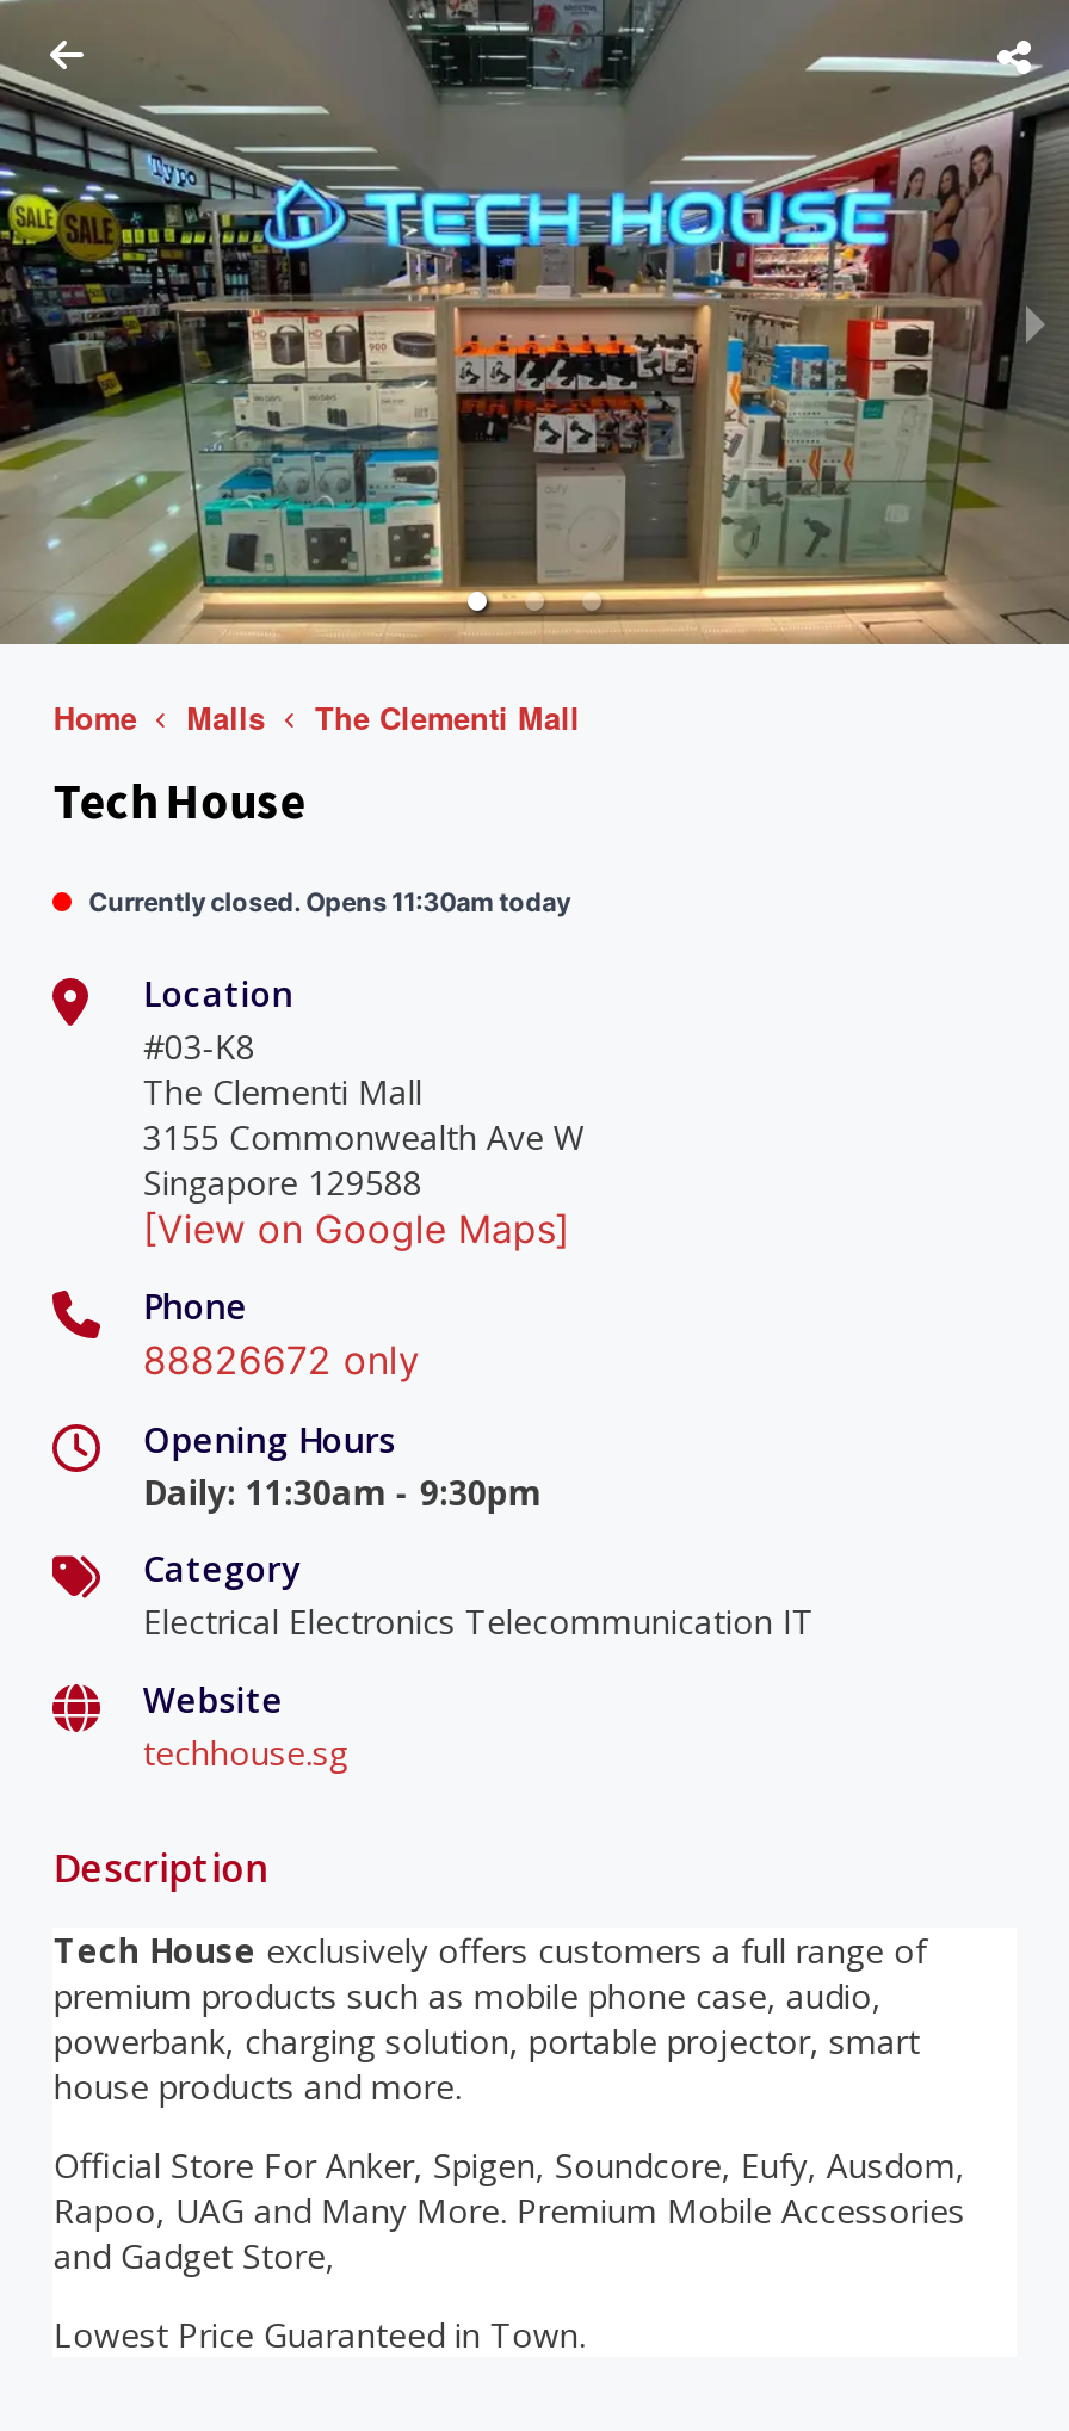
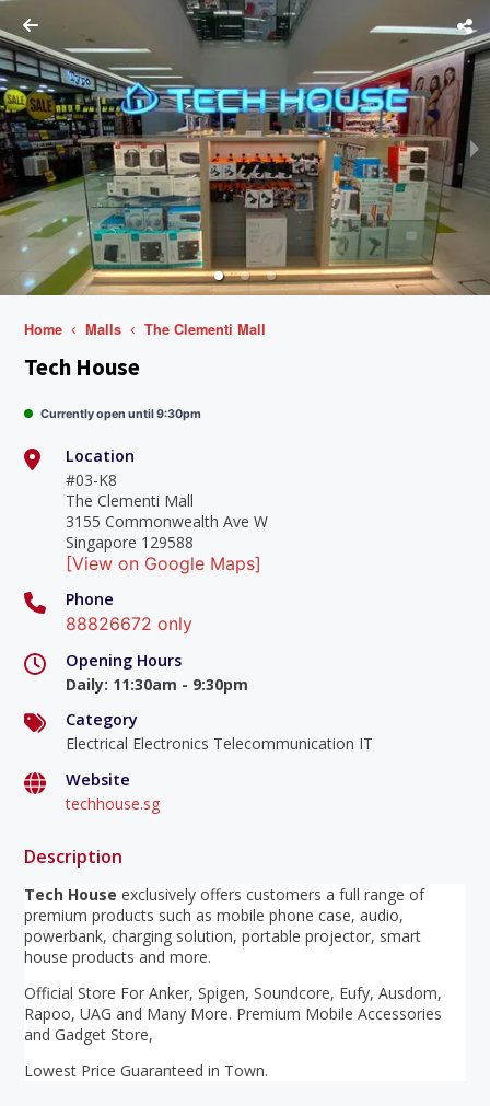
[89,887,571,918] Currently closed. Opens 11:30am today -> [41,407,201,421] Currently open until 9:30pm

